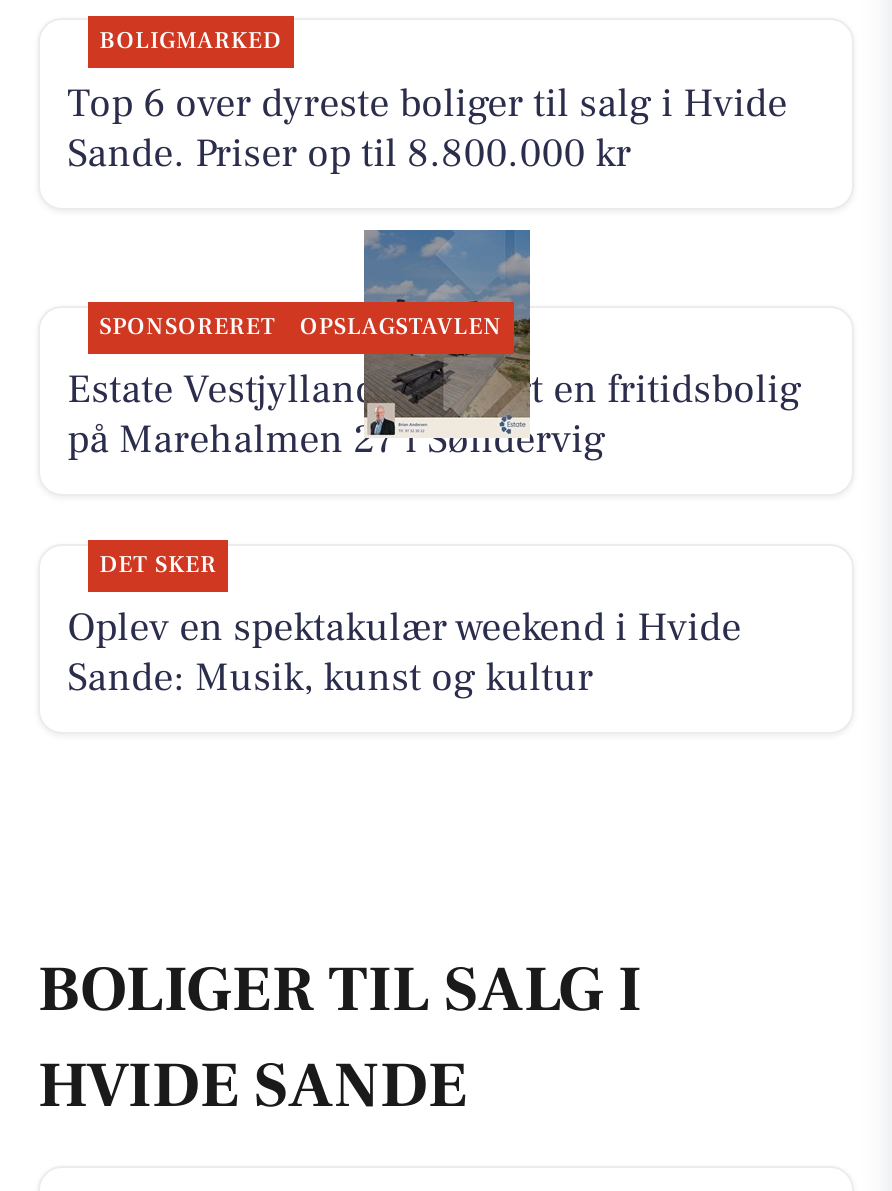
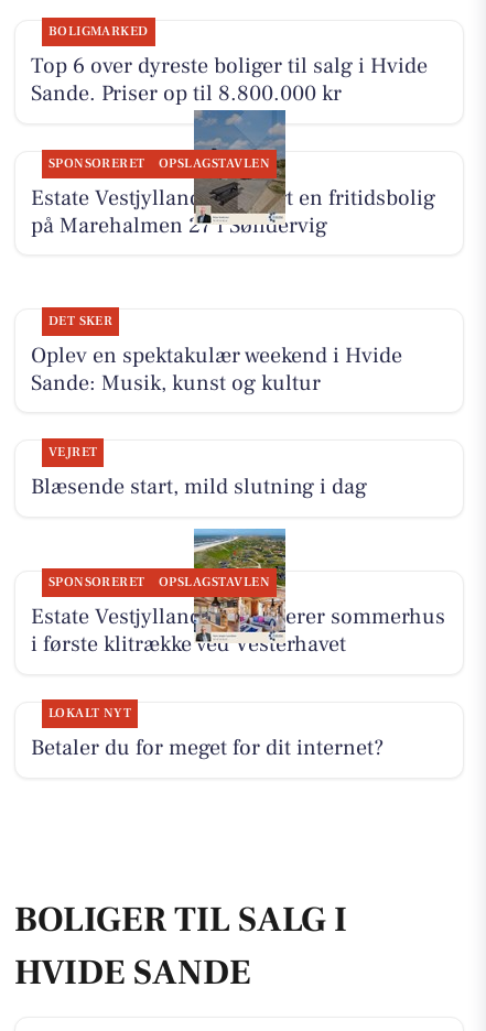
moved [67,229,801,416] -> [30,109,435,212]: [image] | SPONSORERET | OPSLAGSTAVLEN | Estate Vestjylland har solgt en fritidsbolig
none -> [30,444,367,501] VEJRET | Blæsende start, mild slutning i dag
none -> [30,528,445,763] [image] | SPONSORERET | OPSLAGSTAVLEN | Estate Vestjylland præsenterer sommerhus | i første klitrække ved Vesterhavet | LOKALT NYT | Betaler du for meget for dit internet?

